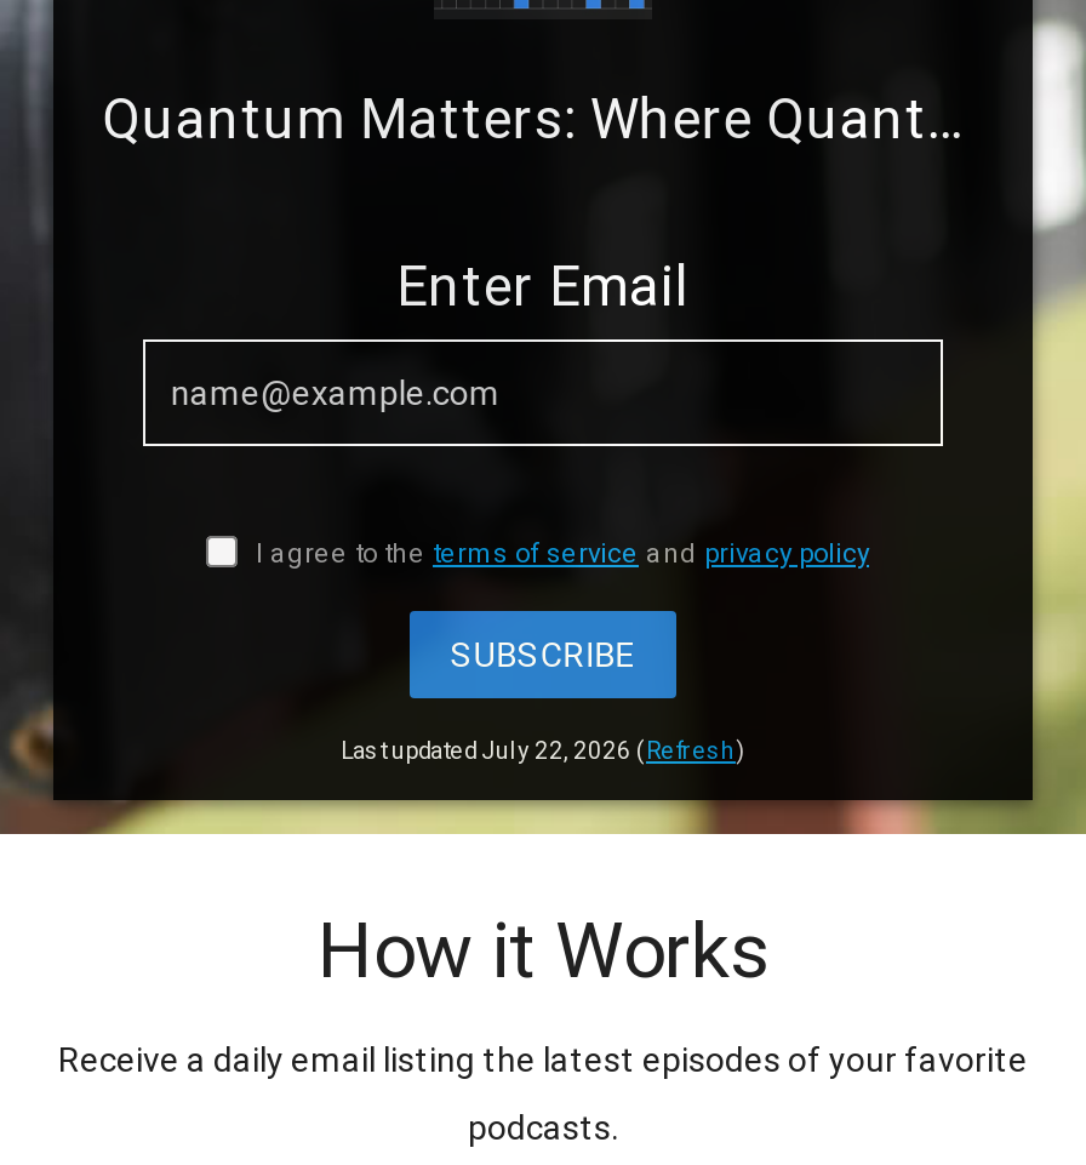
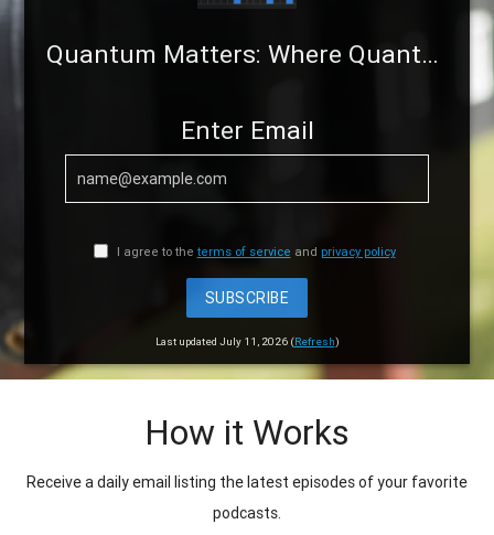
[341,734,745,765] Last updated July 22, 2026 (Refresh) -> [155,334,339,348] Last updated July 11, 2026 (Refresh)

